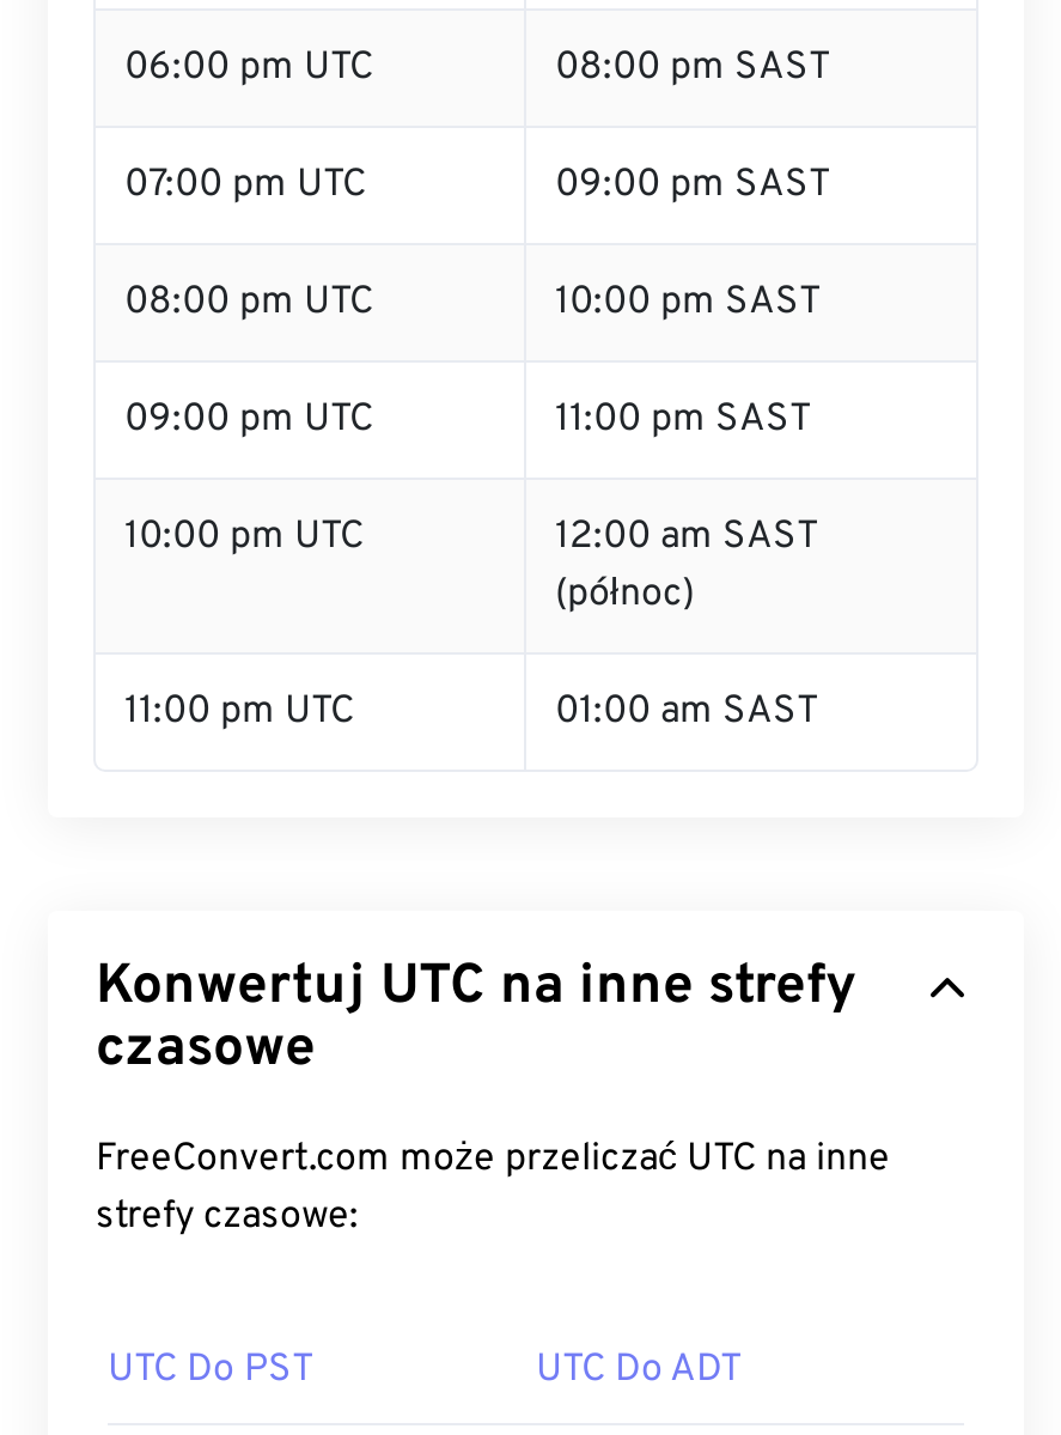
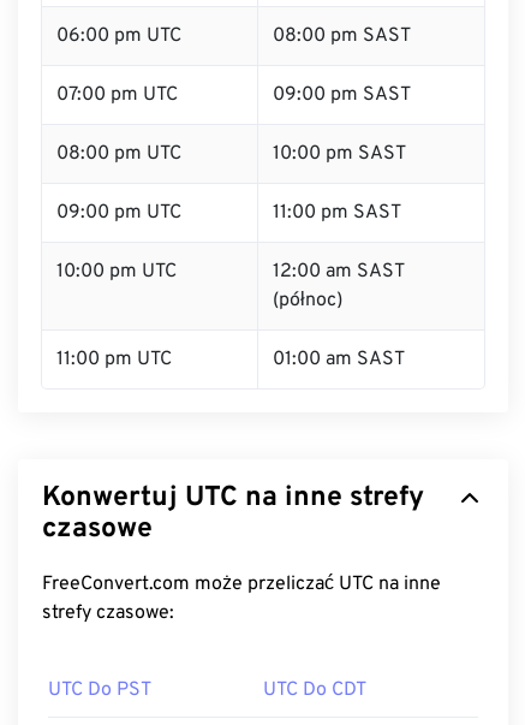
[536,1346,742,1394] UTC Do ADT -> [263,678,366,702] UTC Do CDT

